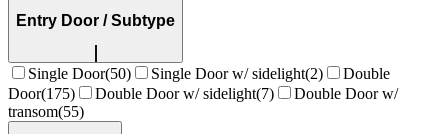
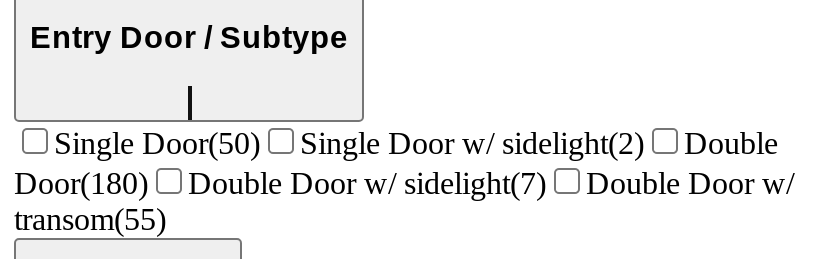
[8,85,398,102] Door(175) Double Door w/ sidelight(7) Double Door w/ -> [14,166,794,200] Door(180) Double Door w/ sidelight(7) Double Door w/

